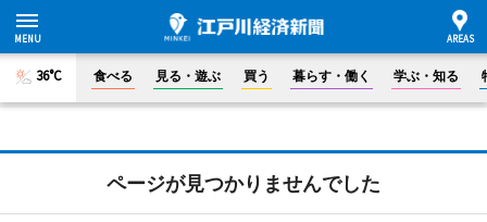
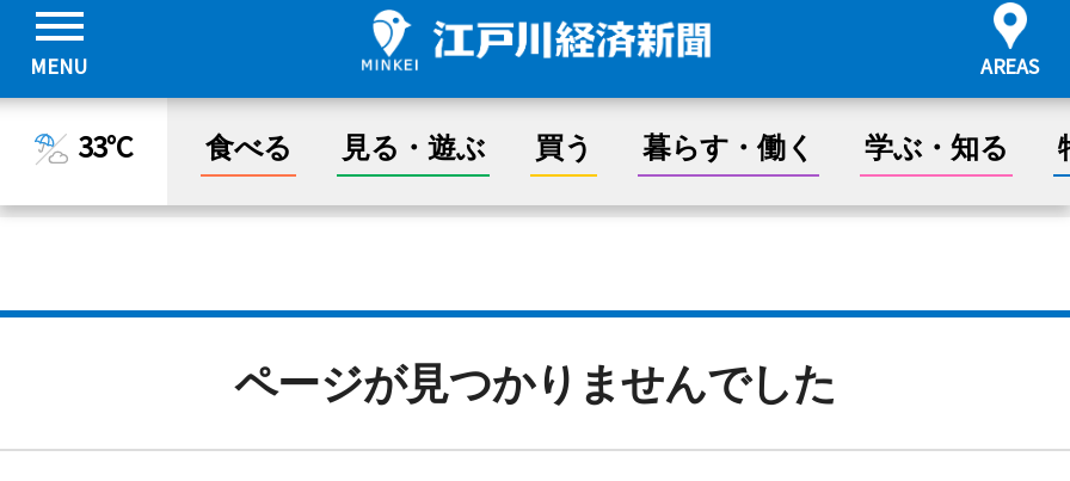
[35,67,61,85] 36°C -> [78,128,135,168] 33°C

